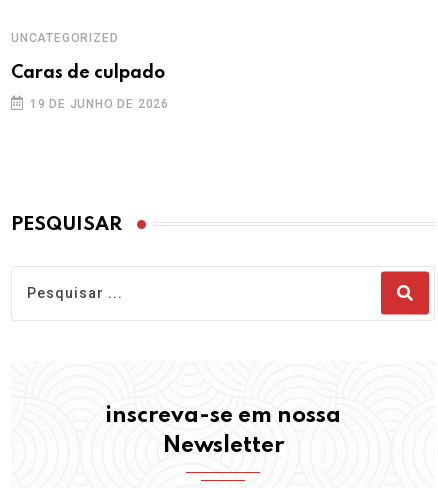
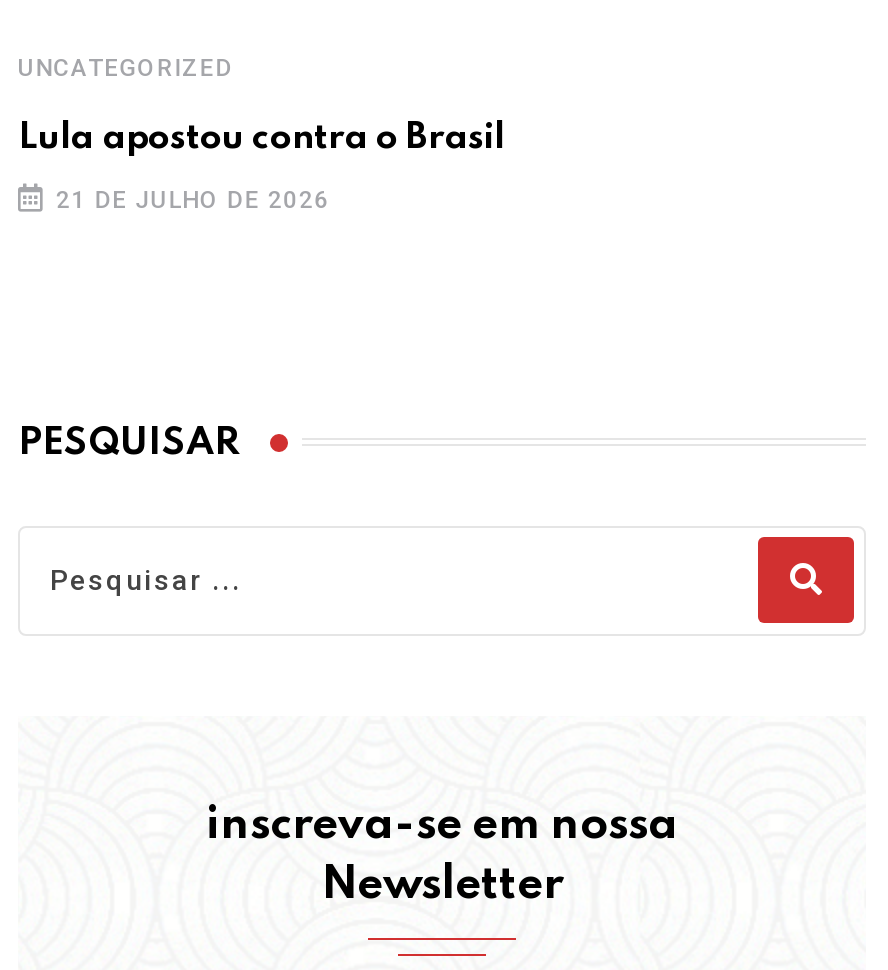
[11,64,165,82] Caras de culpado -> [18,120,504,156] Lula apostou contra o Brasil
[30,97,169,111] 19 DE JUNHO DE 2026 -> [56,186,330,214] 21 DE JULHO DE 2026

